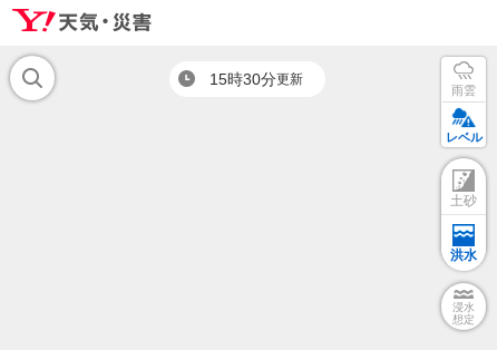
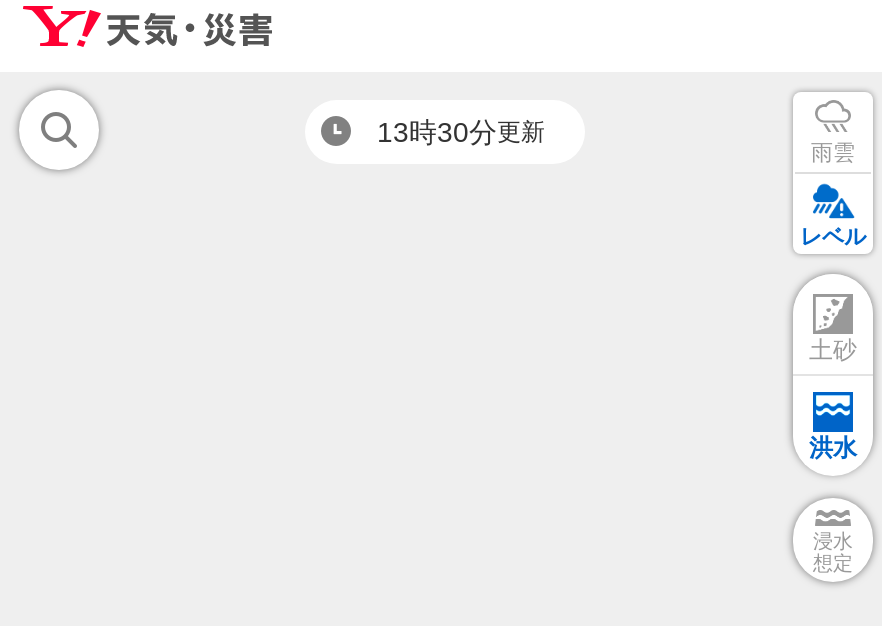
[209,70,303,88] 15時30分更新 -> [377,116,545,148] 13時30分更新

